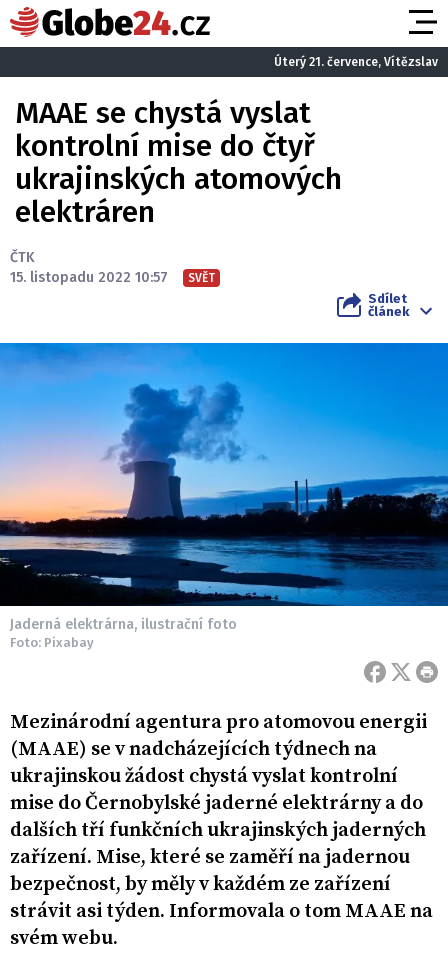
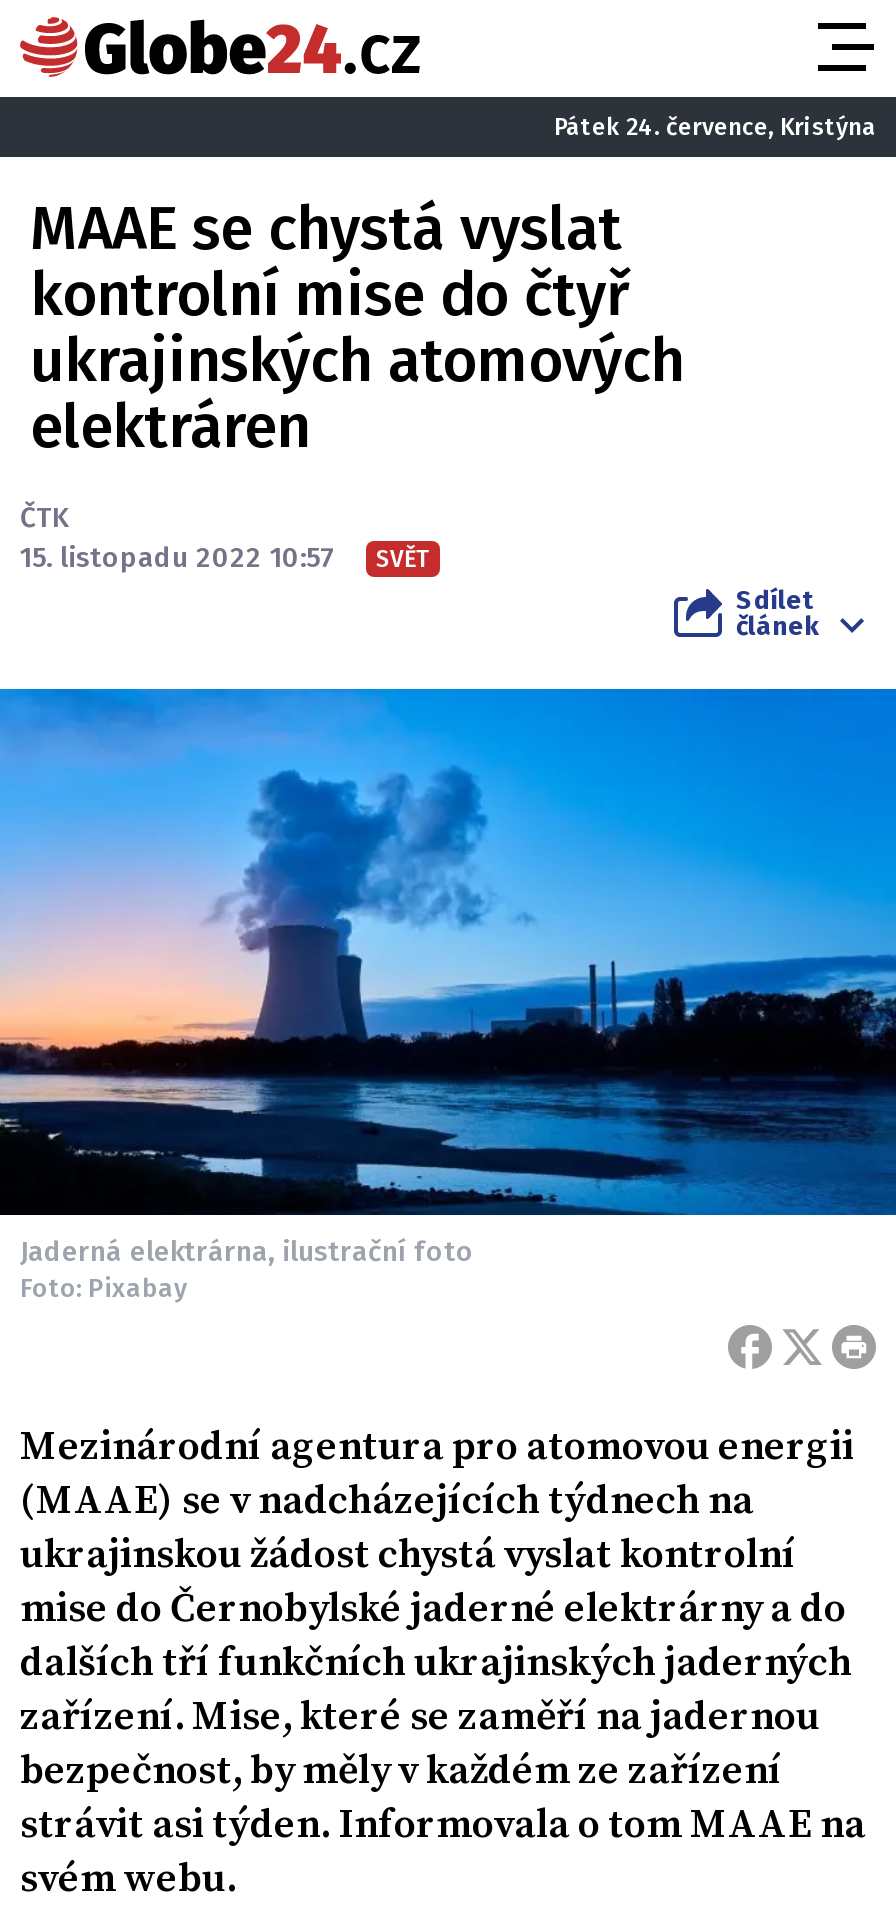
[274,54,438,68] Úterý 21. července, Vítězslav -> [554,112,876,140] Pátek 24. července, Kristýna

